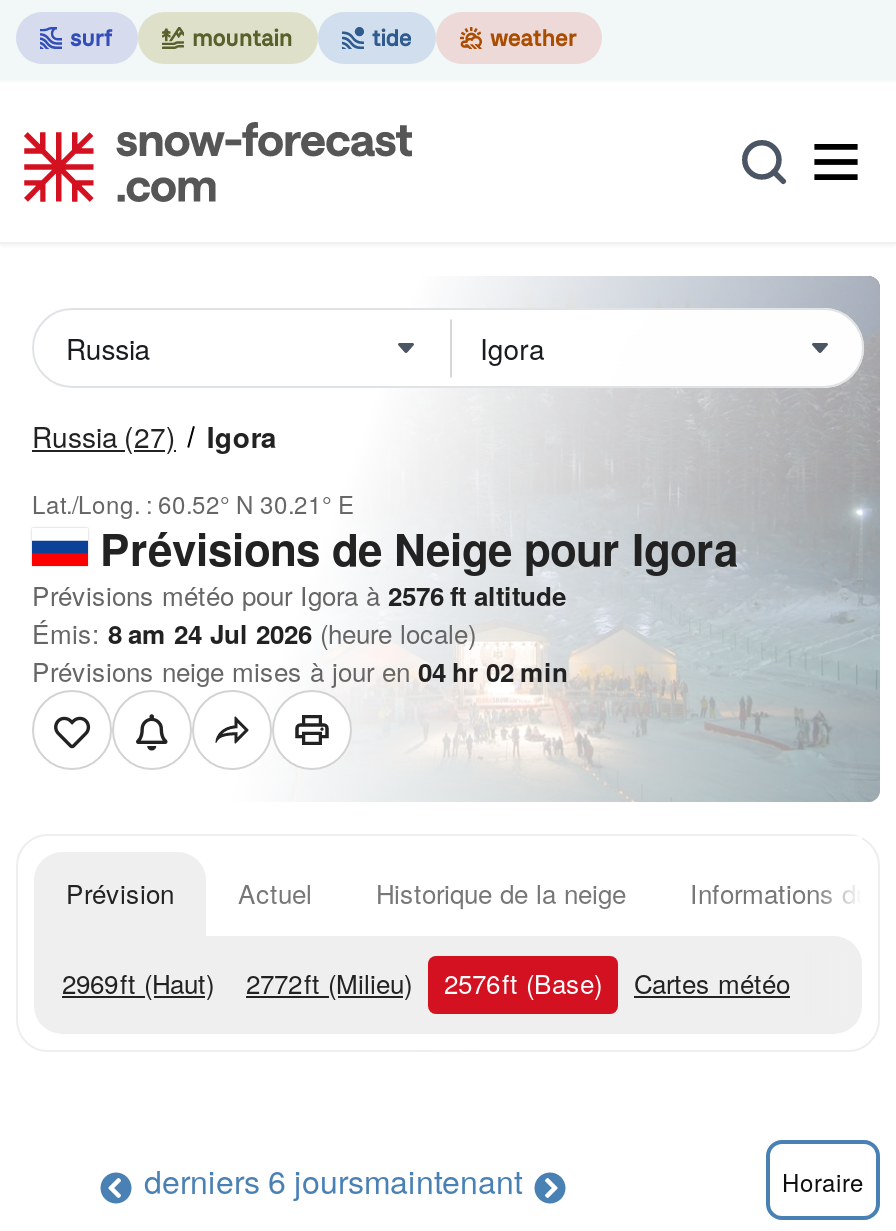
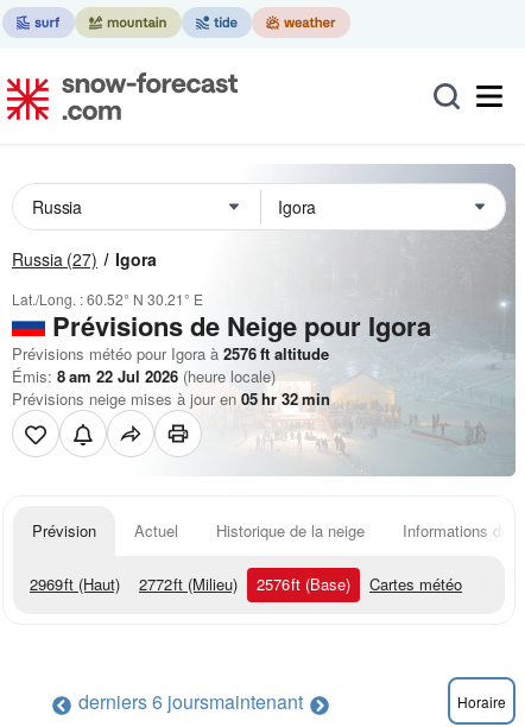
[32,614,476,652] Émis: 8 am 24 Jul 2026 (heure locale) -> [12,365,276,387] Émis: 8 am 22 Jul 2026 (heure locale)
[32,652,568,690] Prévisions neige mises à jour en 04 hr 02 min -> [12,387,330,410] Prévisions neige mises à jour en 05 hr 32 min

